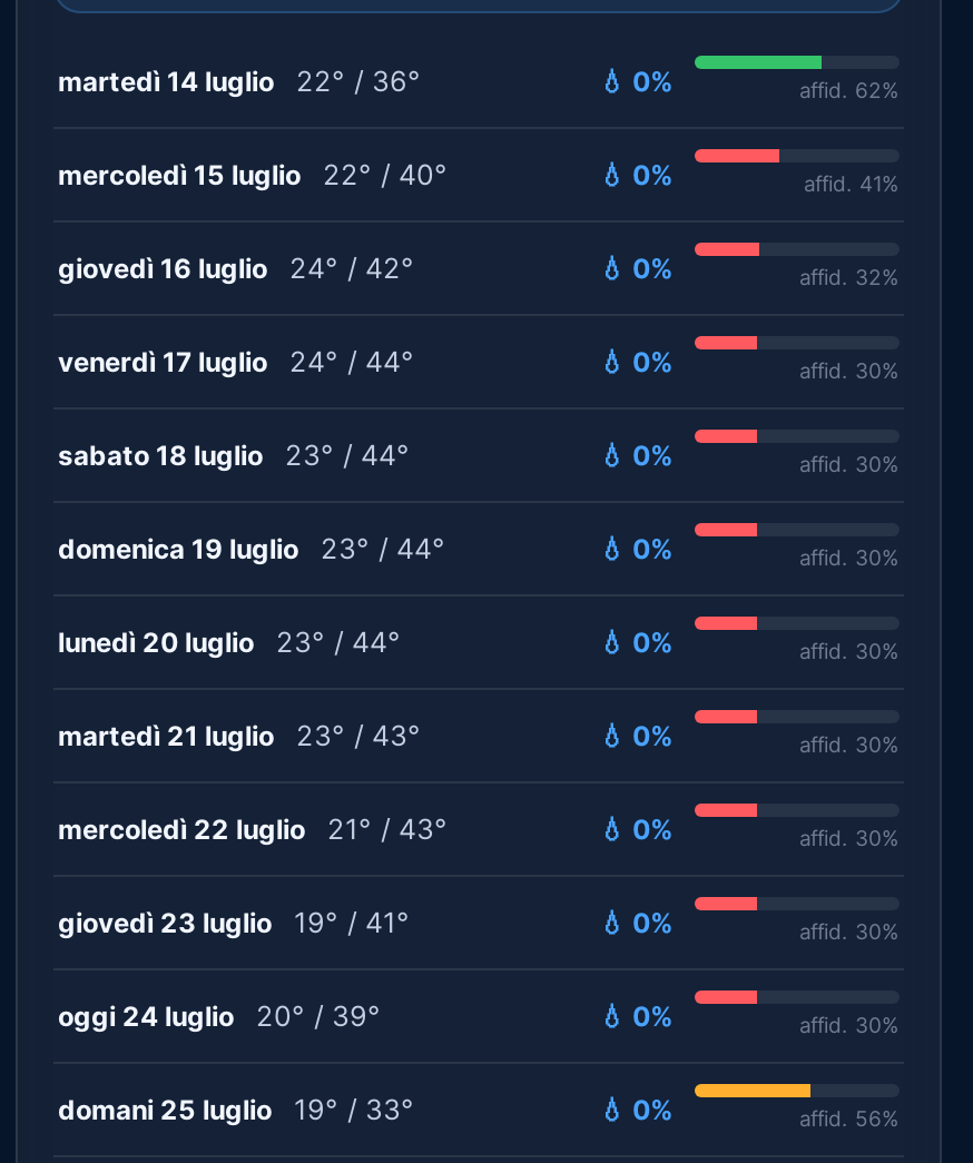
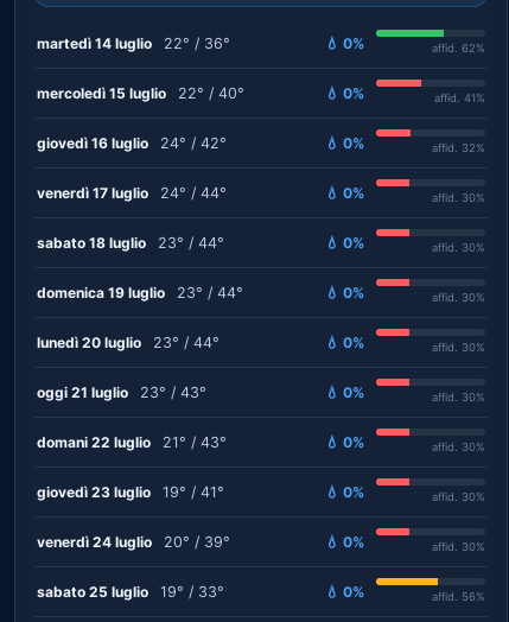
[58,718,274,751] martedì 21 luglio -> [37,383,128,401] oggi 21 luglio
[58,811,305,845] mercoledì 22 luglio -> [37,433,151,450] domani 22 luglio
[58,998,234,1032] oggi 24 luglio -> [37,532,152,550] venerdì 24 luglio
[58,1092,272,1125] domani 25 luglio -> [37,582,148,600] sabato 25 luglio

